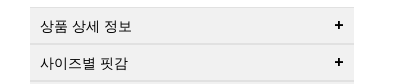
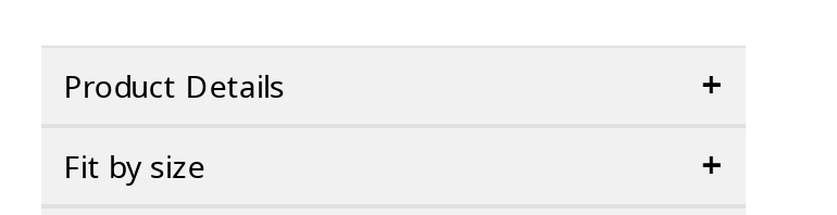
[40,16,132,35] 상품 상세 정보 -> [63,65,285,107] Product Details
[40,53,128,72] 사이즈별 핏감 -> [63,146,205,187] Fit by size

